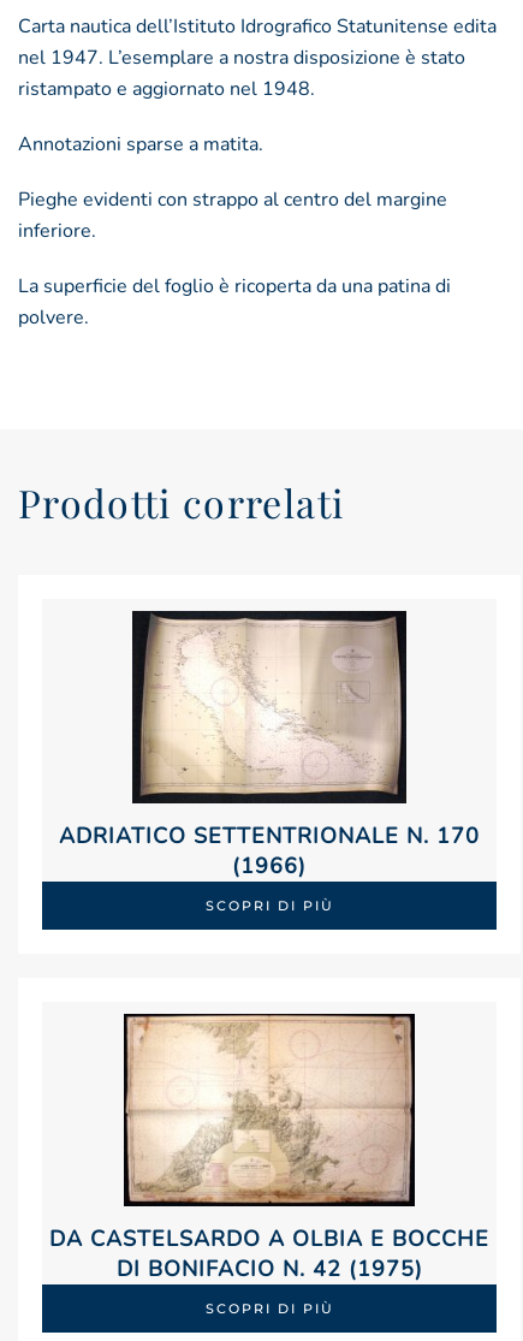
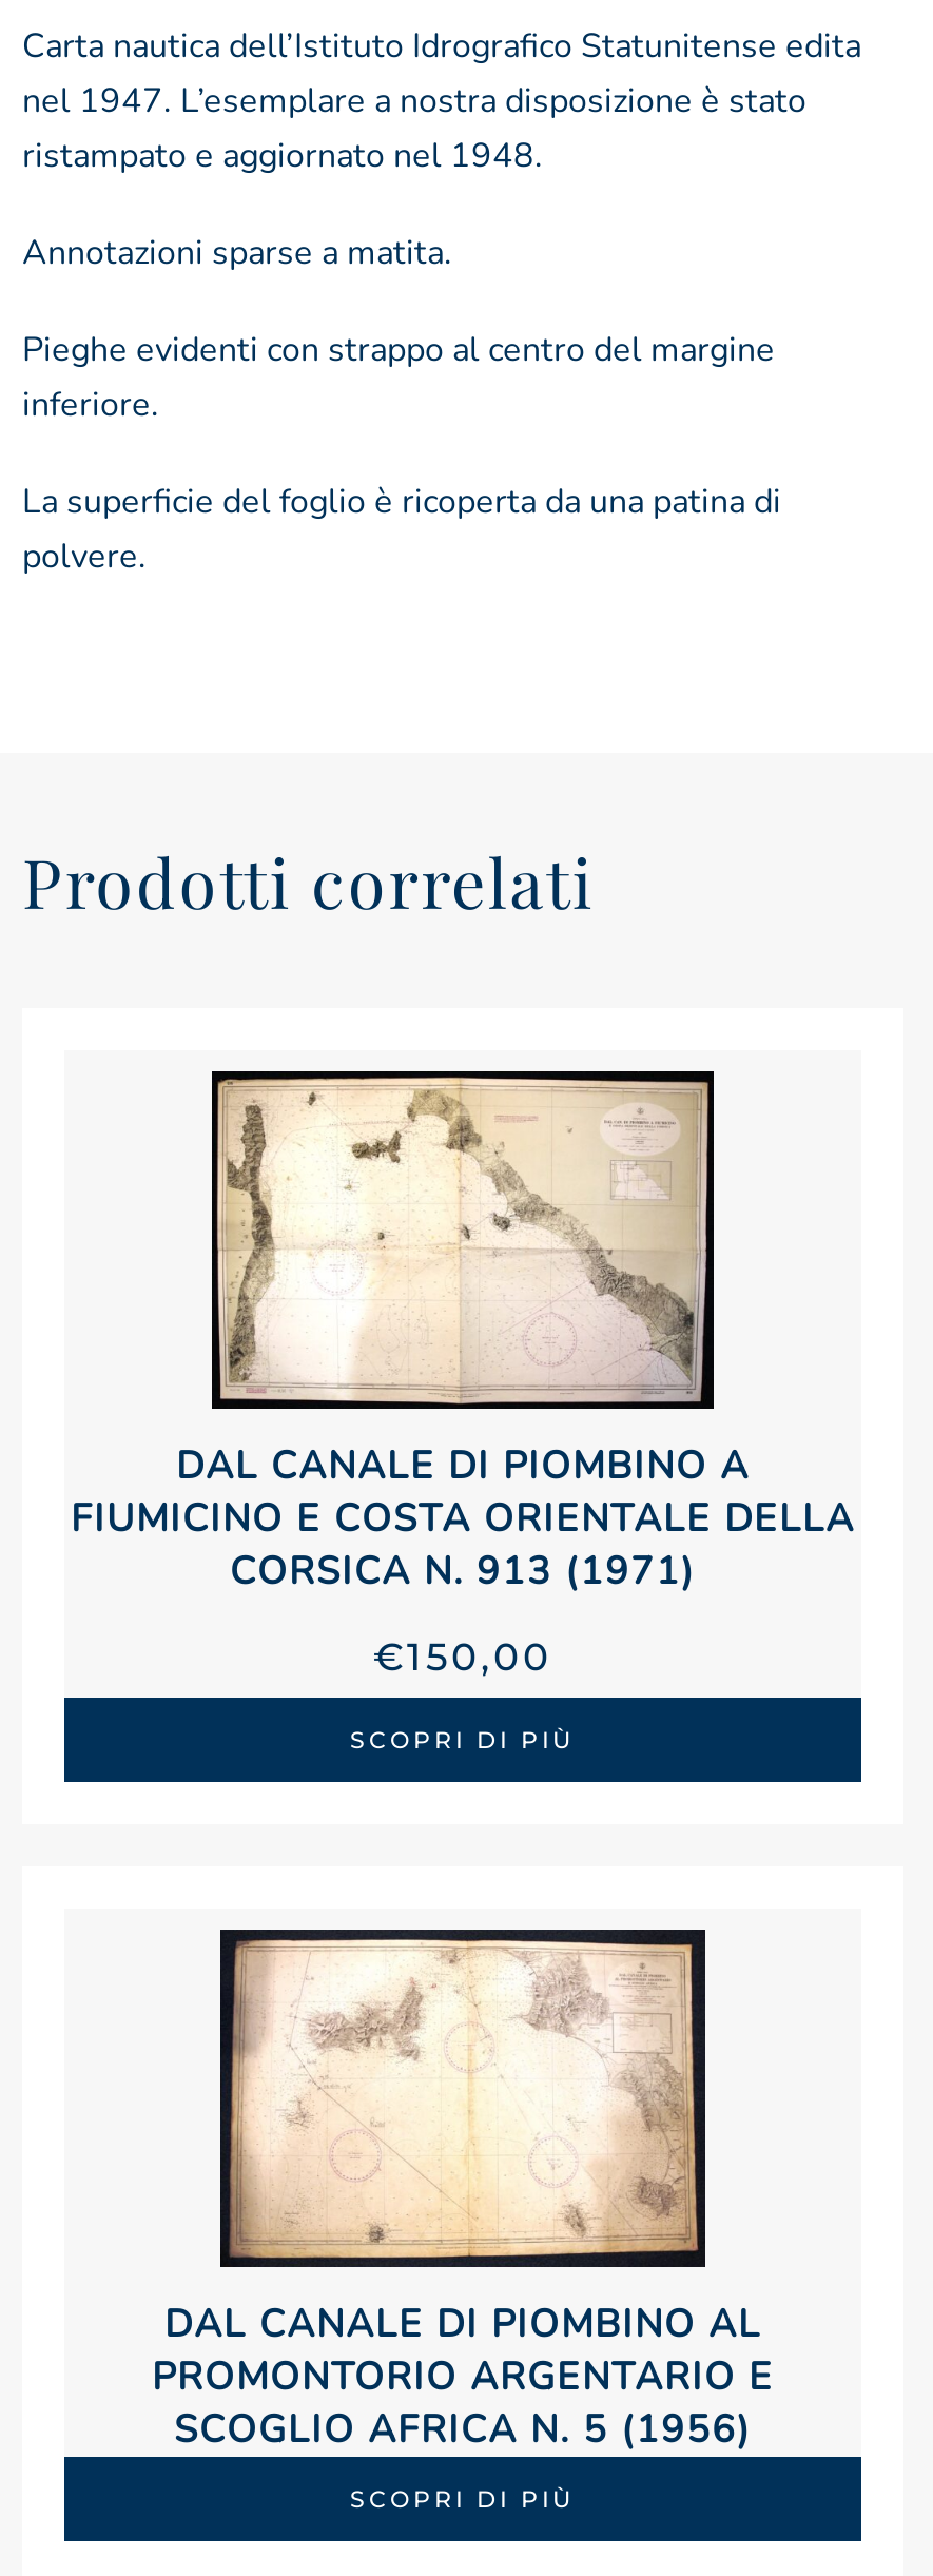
[126,611,412,726] [image] -> [210,1069,716,1411] [image]
[59,822,480,881] ADRIATICO SETTENTRIONALE N. 170 | (1966) -> [71,1441,855,1681] DAL CANALE DI PIOMBINO A | FIUMICINO E COSTA ORIENTALE DELLA | CORSICA N. 913 (1971) | €150,00
[49,1013,489,1284] [image] | DA CASTELSARDO A OLBIA E BOCCHE | DI BONIFACIO N. 42 (1975) -> [152,1930,774,2455] [image] | DAL CANALE DI PIOMBINO AL | PROMONTORIO ARGENTARIO E | SCOGLIO AFRICA N. 5 (1956)

